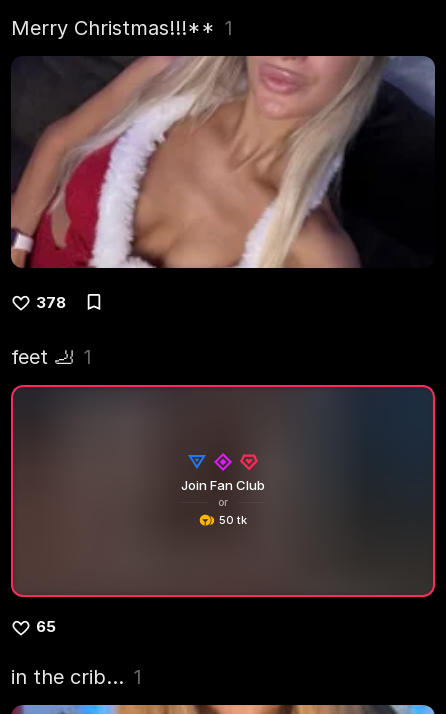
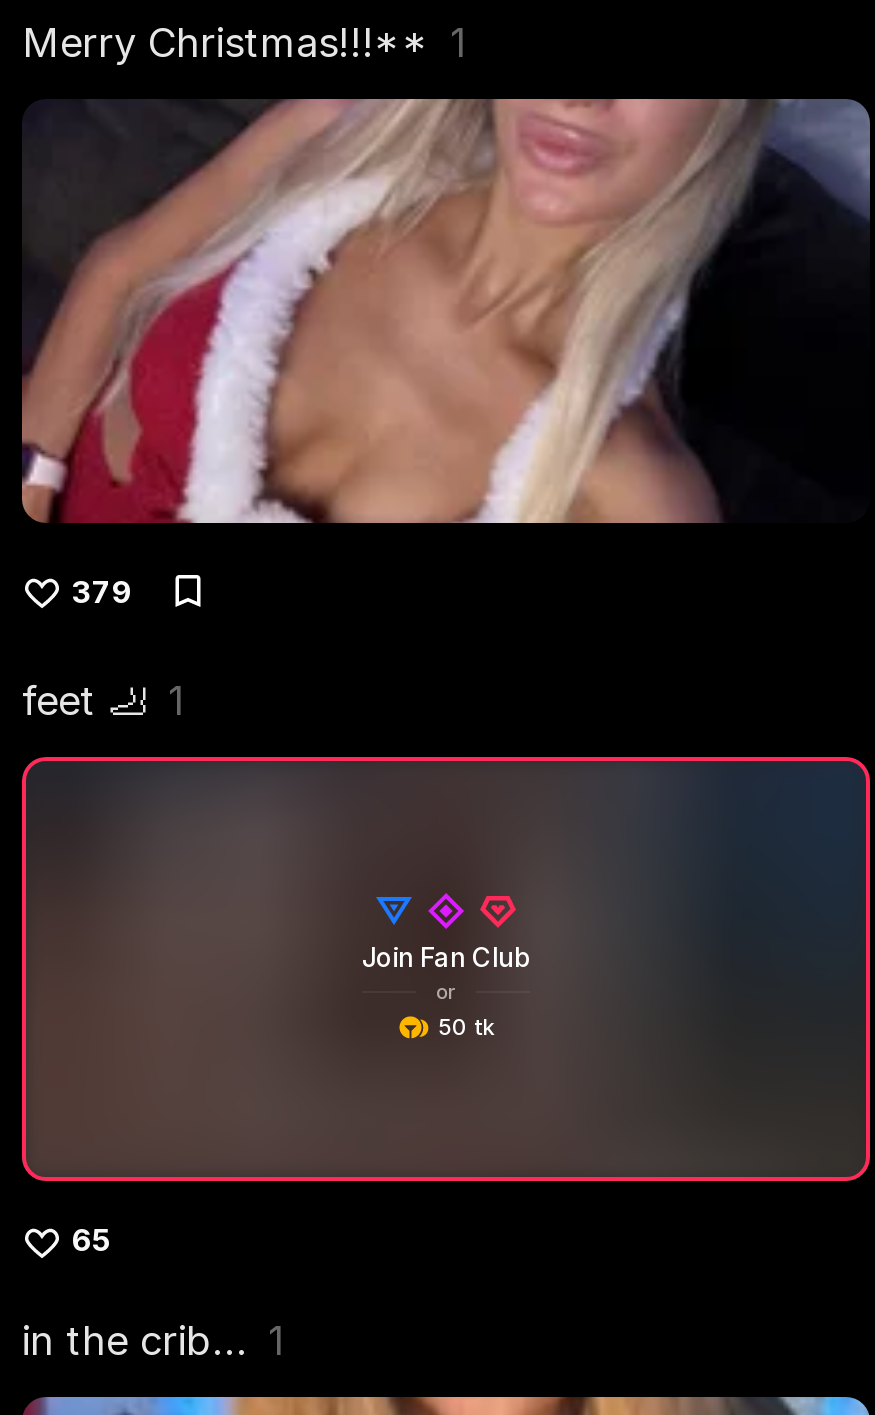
[36,292,66,311] 378 -> [72,572,132,610] 379

